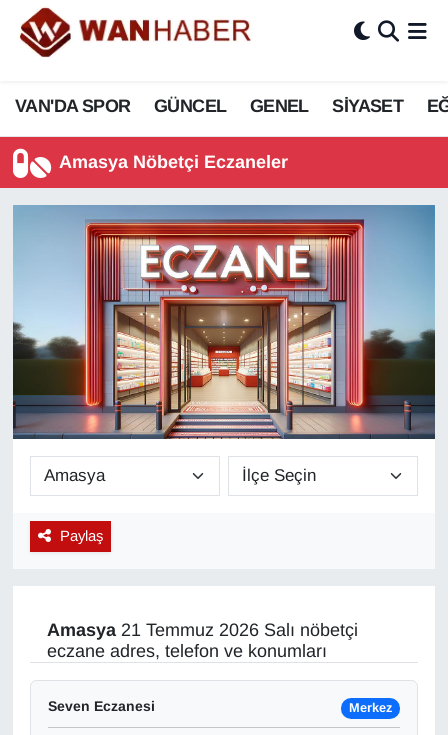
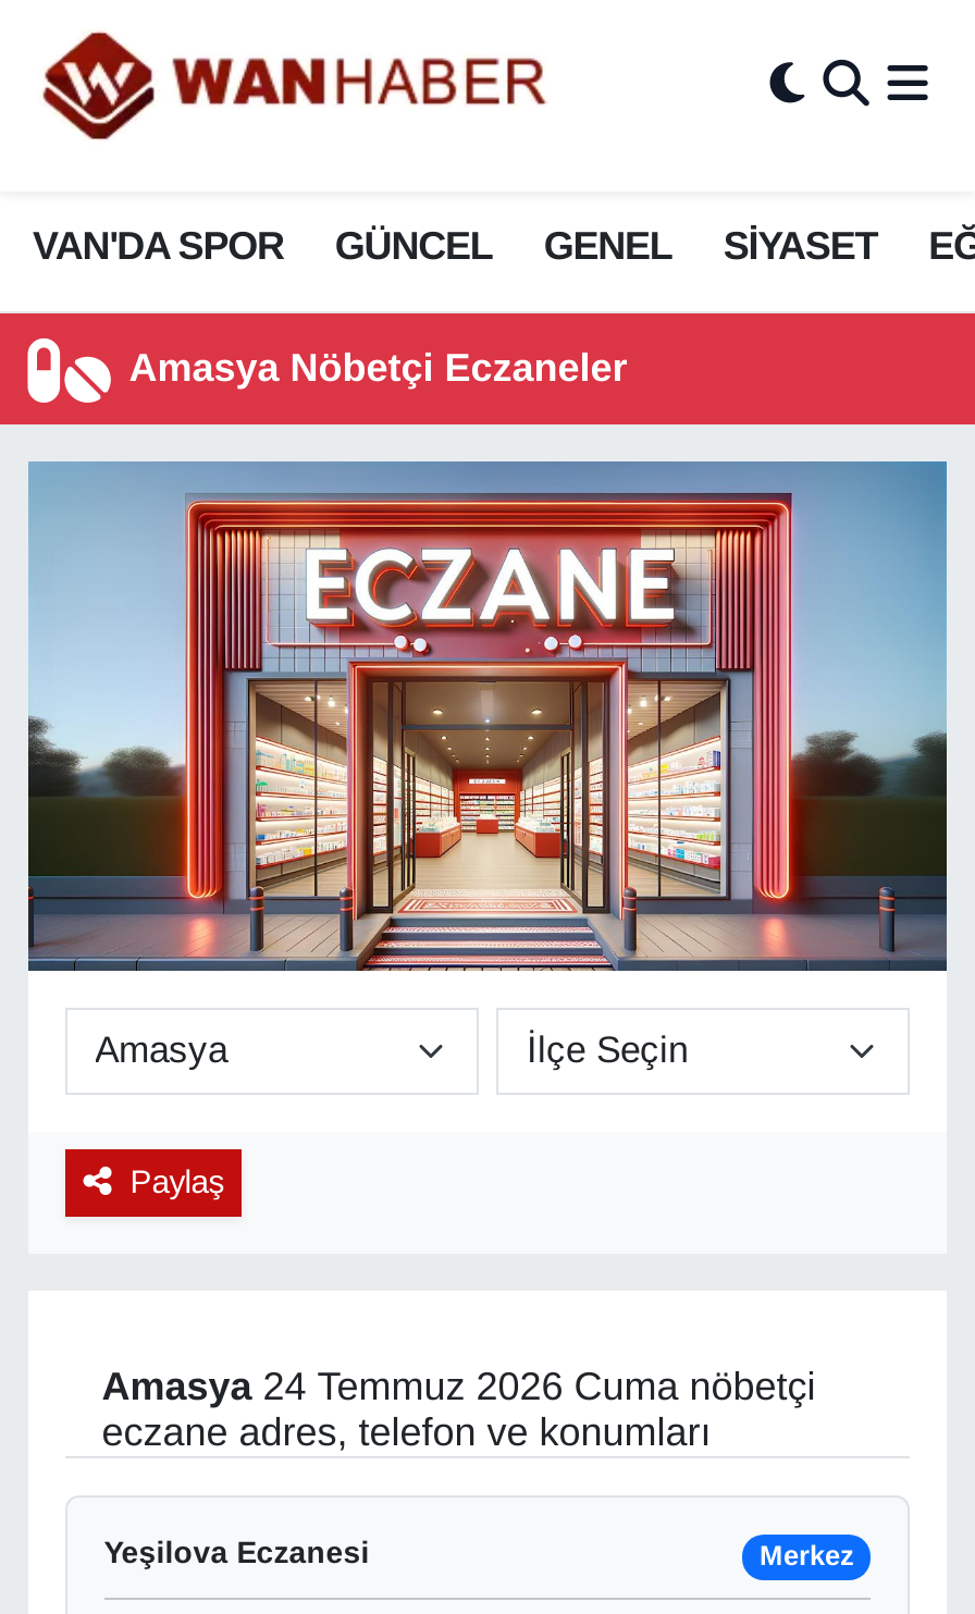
[47,620,358,640] Amasya 21 Temmuz 2026 Salı nöbetçi -> [102,1364,816,1408] Amasya 24 Temmuz 2026 Cuma nöbetçi
[48,698,155,714] Seven Eczanesi -> [104,1534,370,1569] Yeşilova Eczanesi

